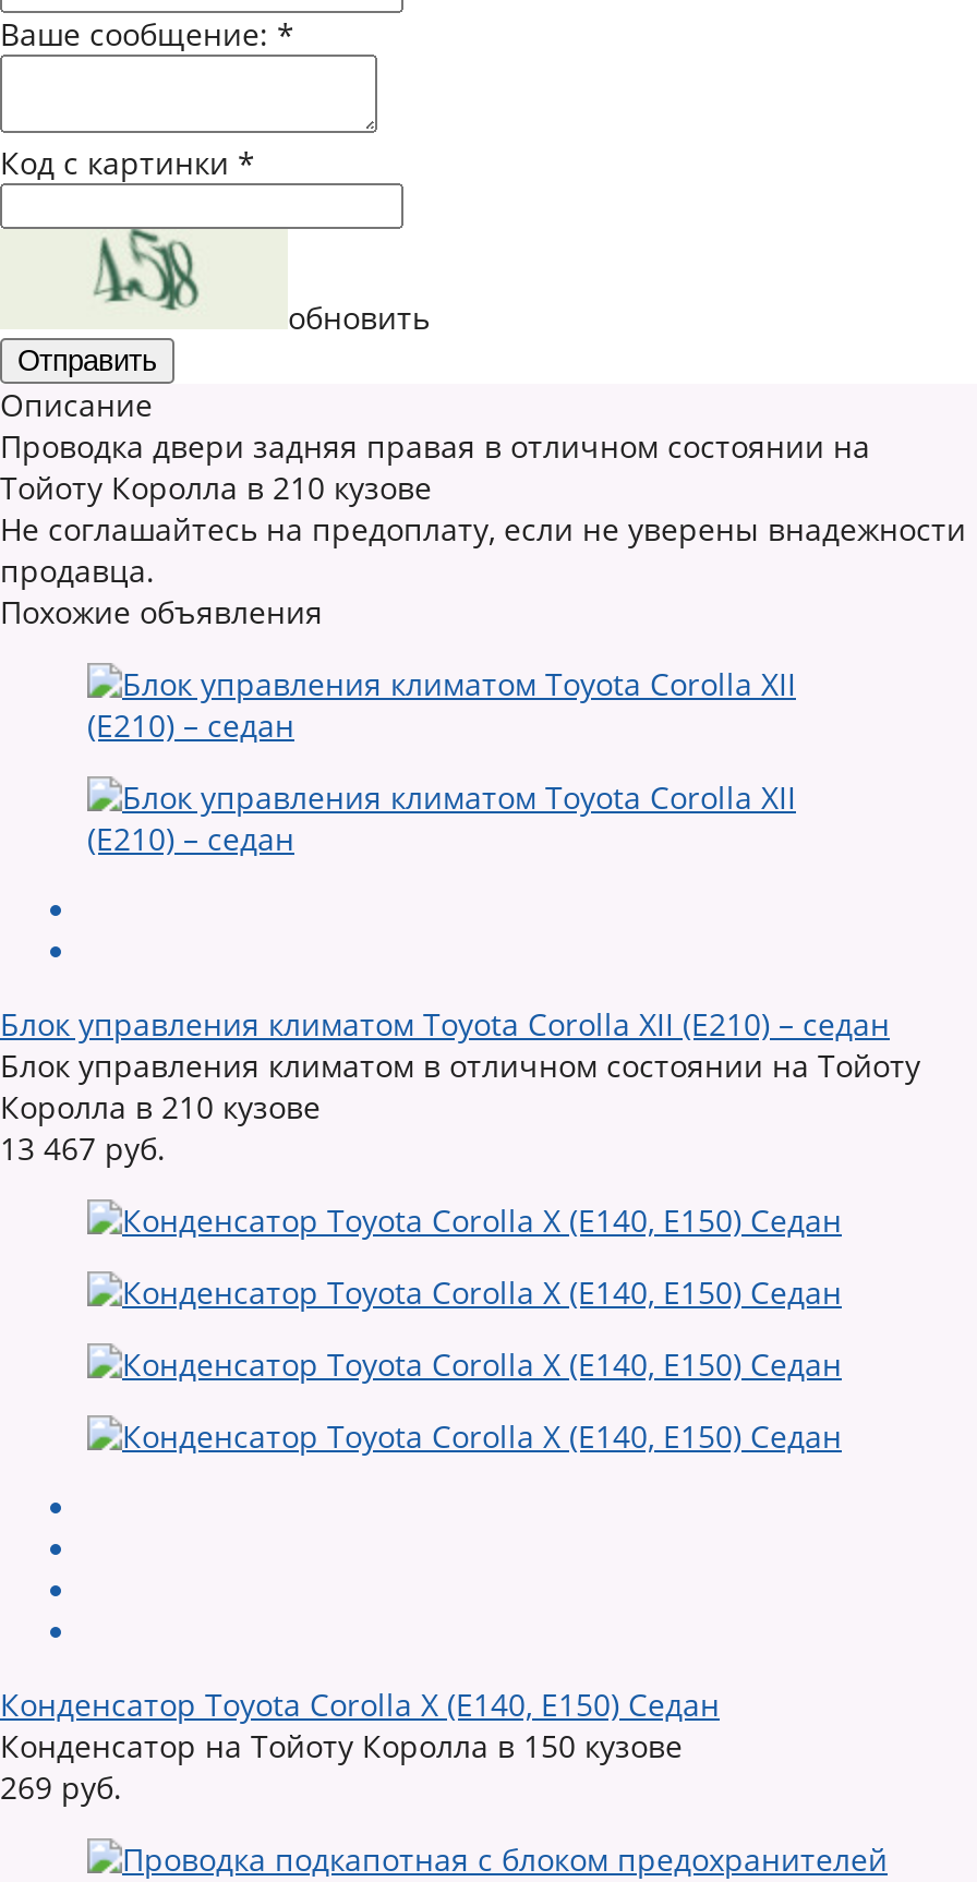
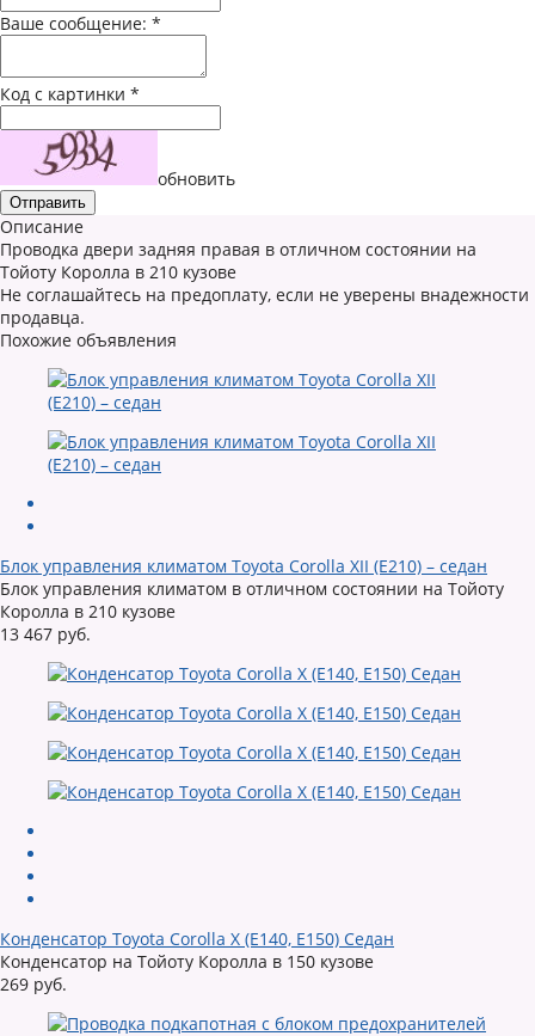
[7,227,288,329] [image] -> [4,129,158,185] [image]

